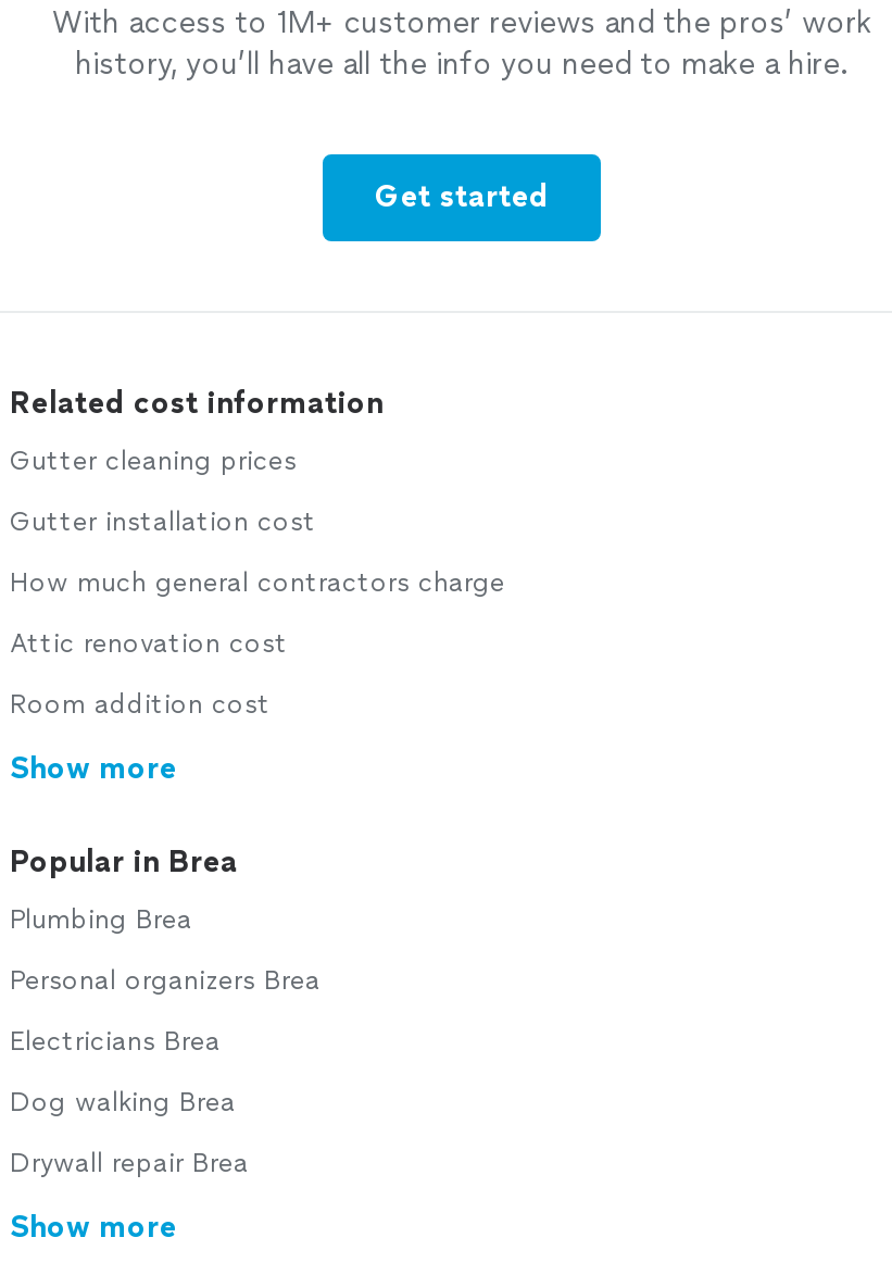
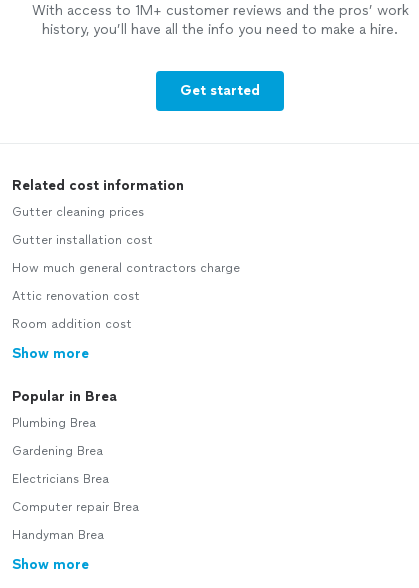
[10,965,321,996] Personal organizers Brea -> [12,444,103,458] Gardening Brea
[10,1087,236,1118] Dog walking Brea -> [12,500,139,514] Computer repair Brea
[10,1148,249,1178] Drywall repair Brea -> [12,528,104,542] Handyman Brea

